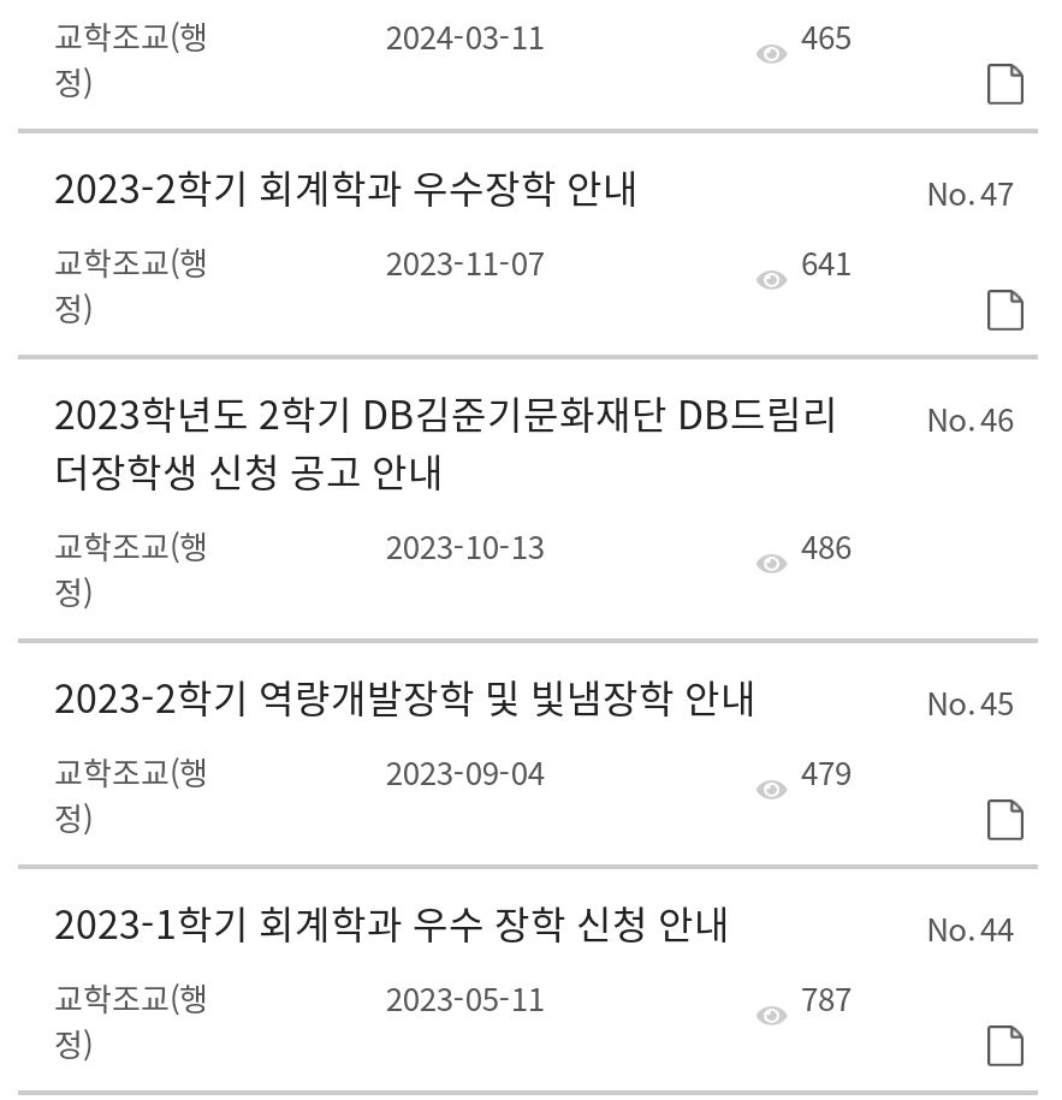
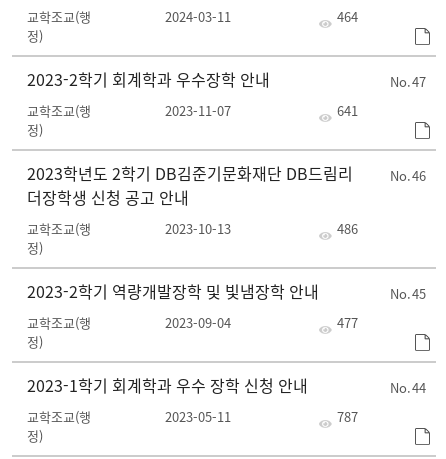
[801,13,852,59] 465 -> [337,7,358,26] 464
[801,749,852,795] 479 -> [337,313,358,332] 477

